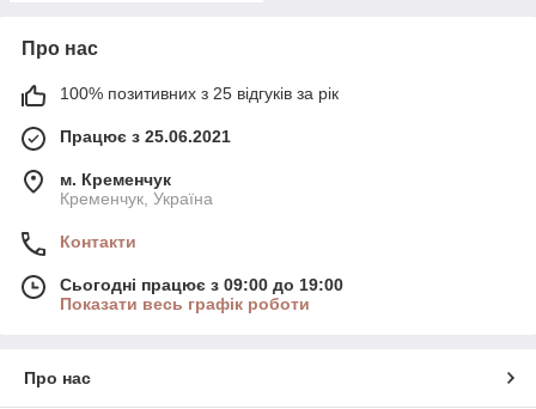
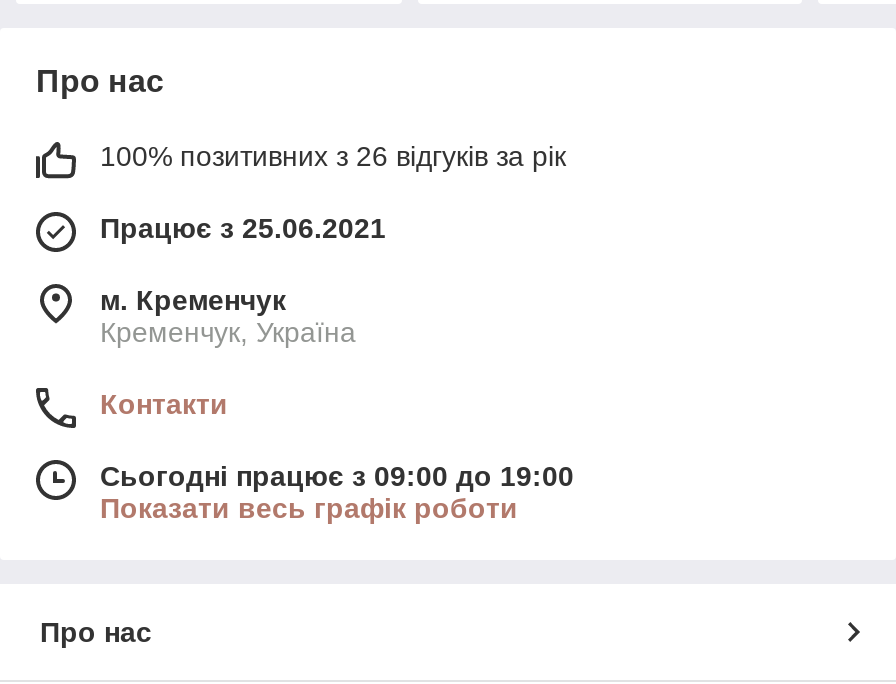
[60,84,339,103] 100% позитивних з 25 відгуків за рік -> [100,141,566,173] 100% позитивних з 26 відгуків за рік

